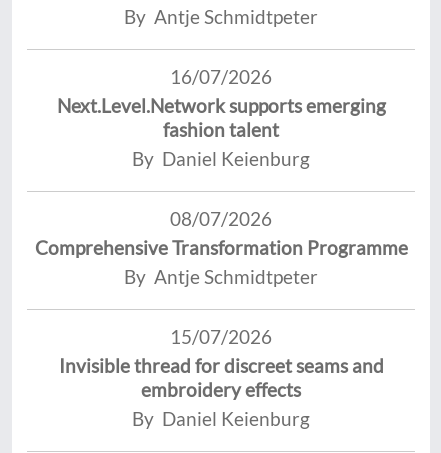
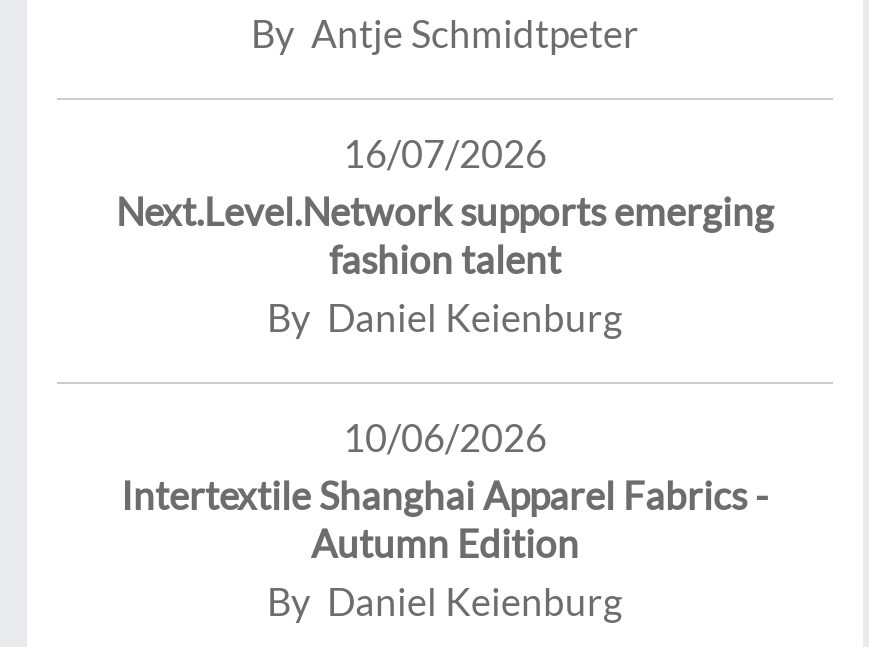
[34,207,407,401] 08/07/2026 | Comprehensive Transformation Programme | By Antje Schmidtpeter | 15/07/2026 | Invisible thread for discreet seams and | embroidery effects -> [121,414,769,566] 10/06/2026 | Intertextile Shanghai Apparel Fabrics - | Autumn Edition

